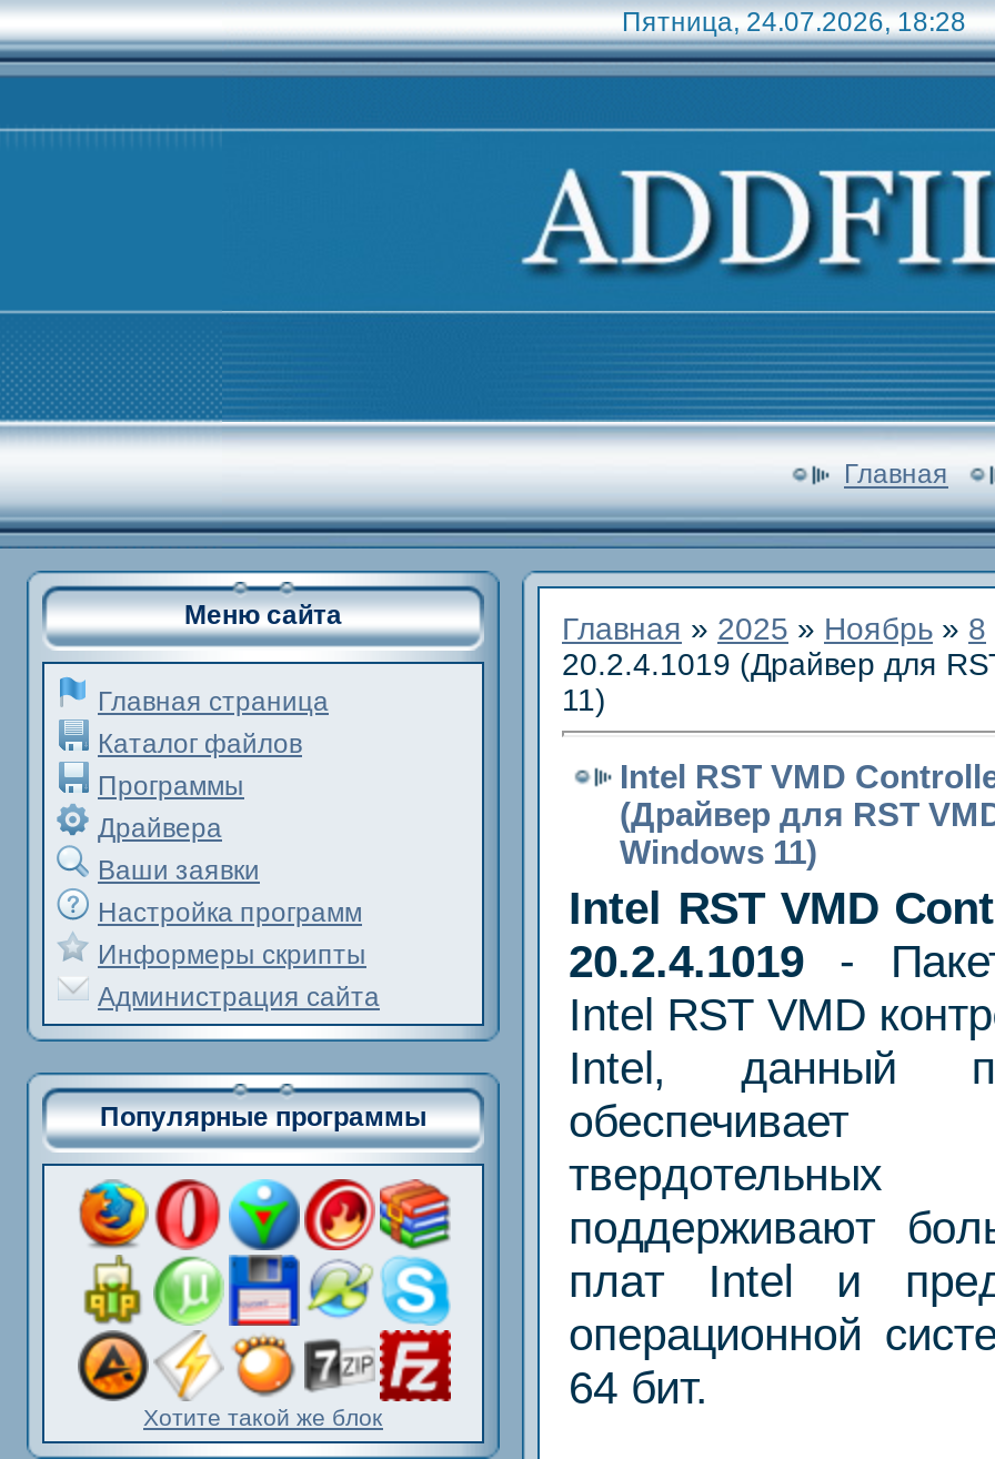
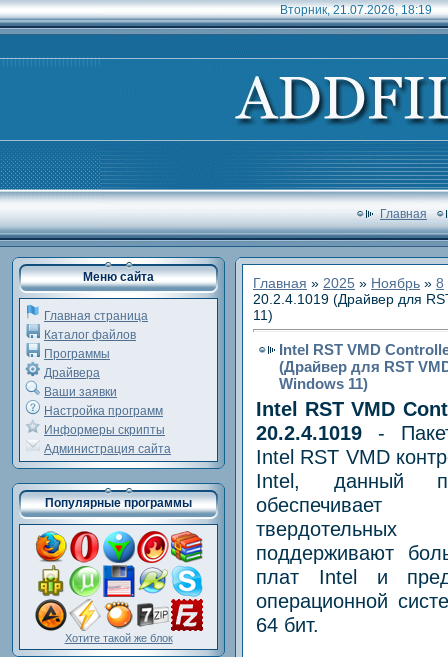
[622,7,966,38] Пятница, 24.07.2026, 18:28 -> [280,3,432,17] Вторник, 21.07.2026, 18:19

